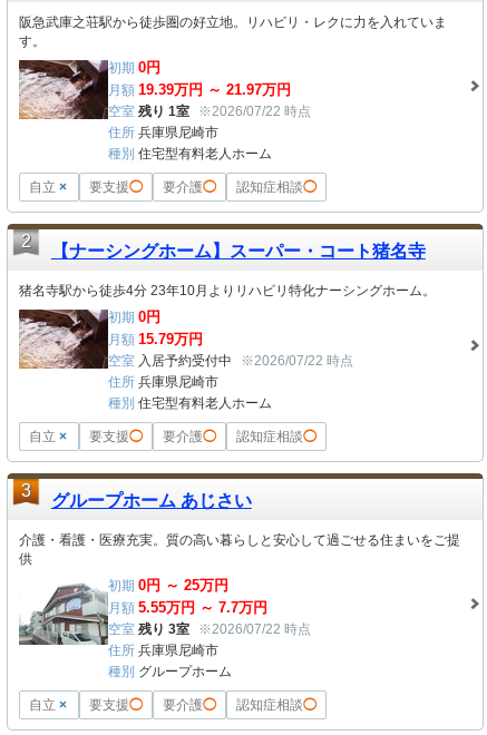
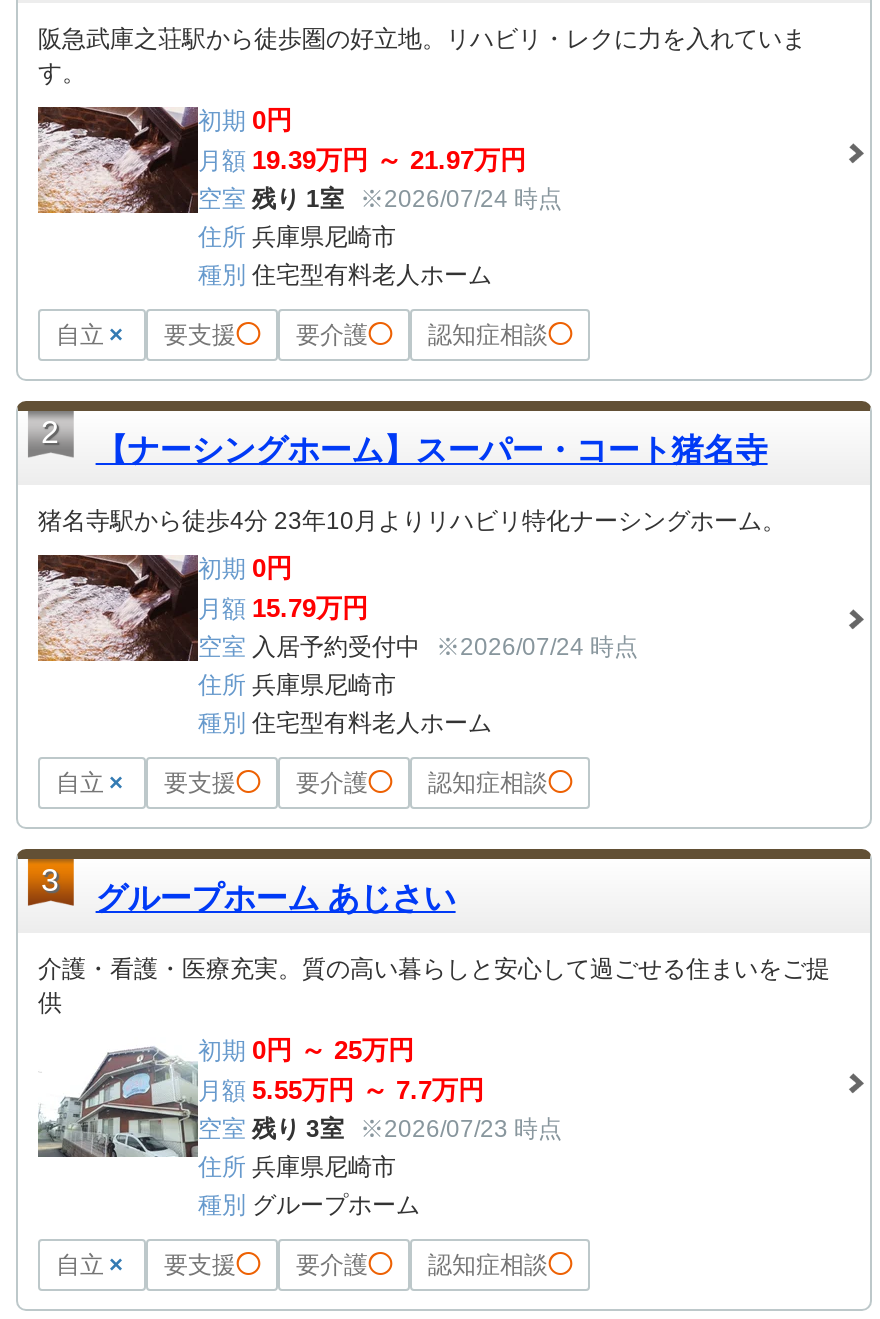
[108,103,311,119] 空室 残り 1室 ※2026/07/22 時点 -> [198,184,562,212] 空室 残り 1室 ※2026/07/24 時点
[108,353,353,368] 空室 入居予約受付中 ※2026/07/22 時点 -> [198,632,638,660] 空室 入居予約受付中 ※2026/07/24 時点
[108,621,311,637] 空室 残り 3室 ※2026/07/22 時点 -> [198,1114,562,1142] 空室 残り 3室 ※2026/07/23 時点

